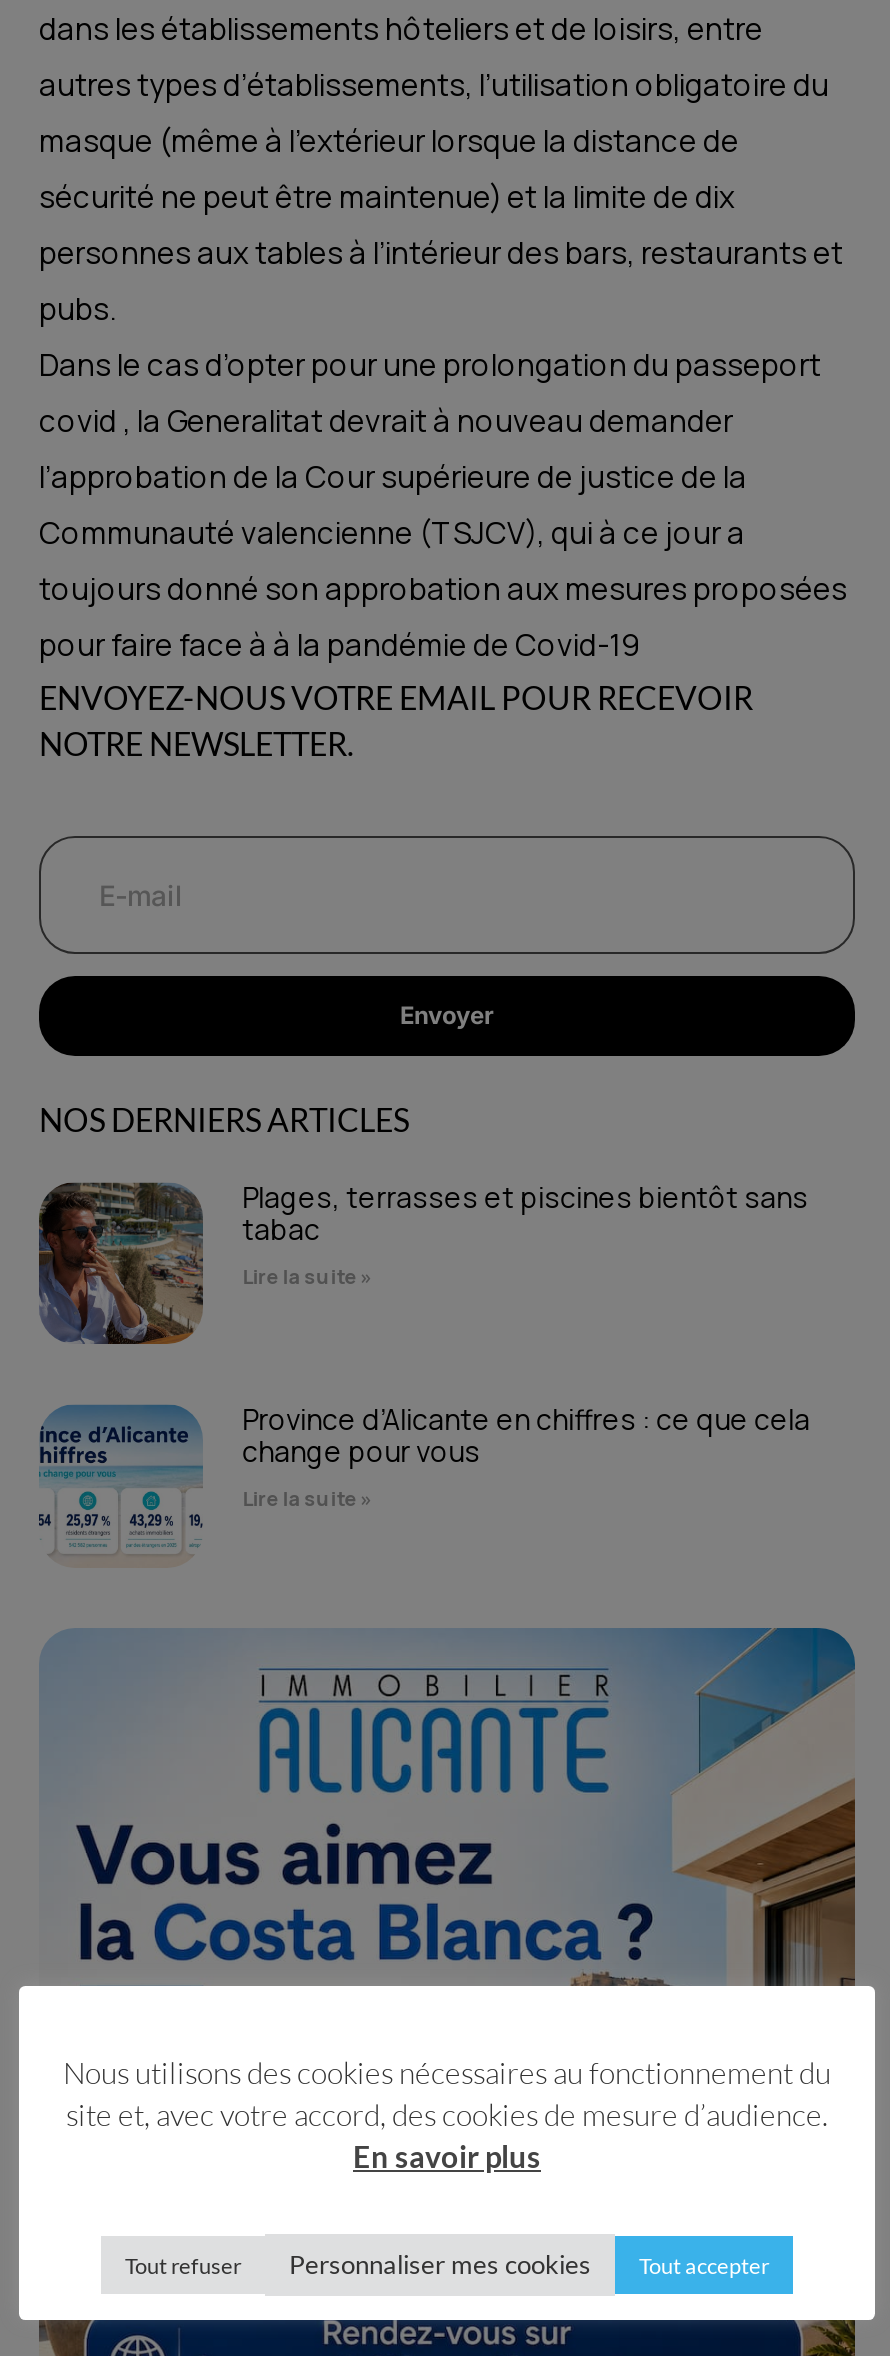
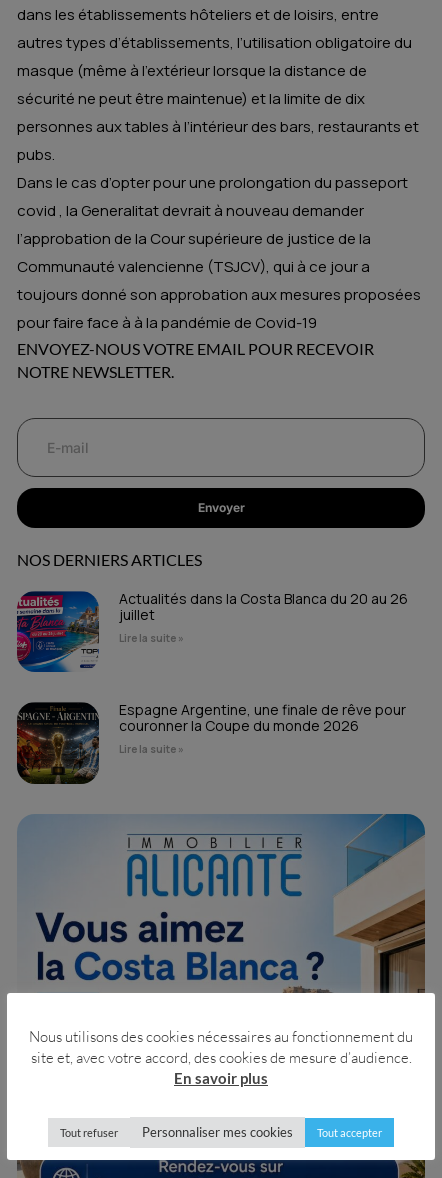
[39,1177,808,1346] [image] | Plages, terrasses et piscines bientôt sans | tabac -> [17,589,408,673] [image] | Actualités dans la Costa Blanca du 20 au 26 | juillet
[39,1401,810,1568] [image] | Province d’Alicante en chiffres : ce que cela | change pour vous -> [16,700,406,785] [image] | Espagne Argentine, une finale de rêve pour | couronner la Coupe du monde 2026

